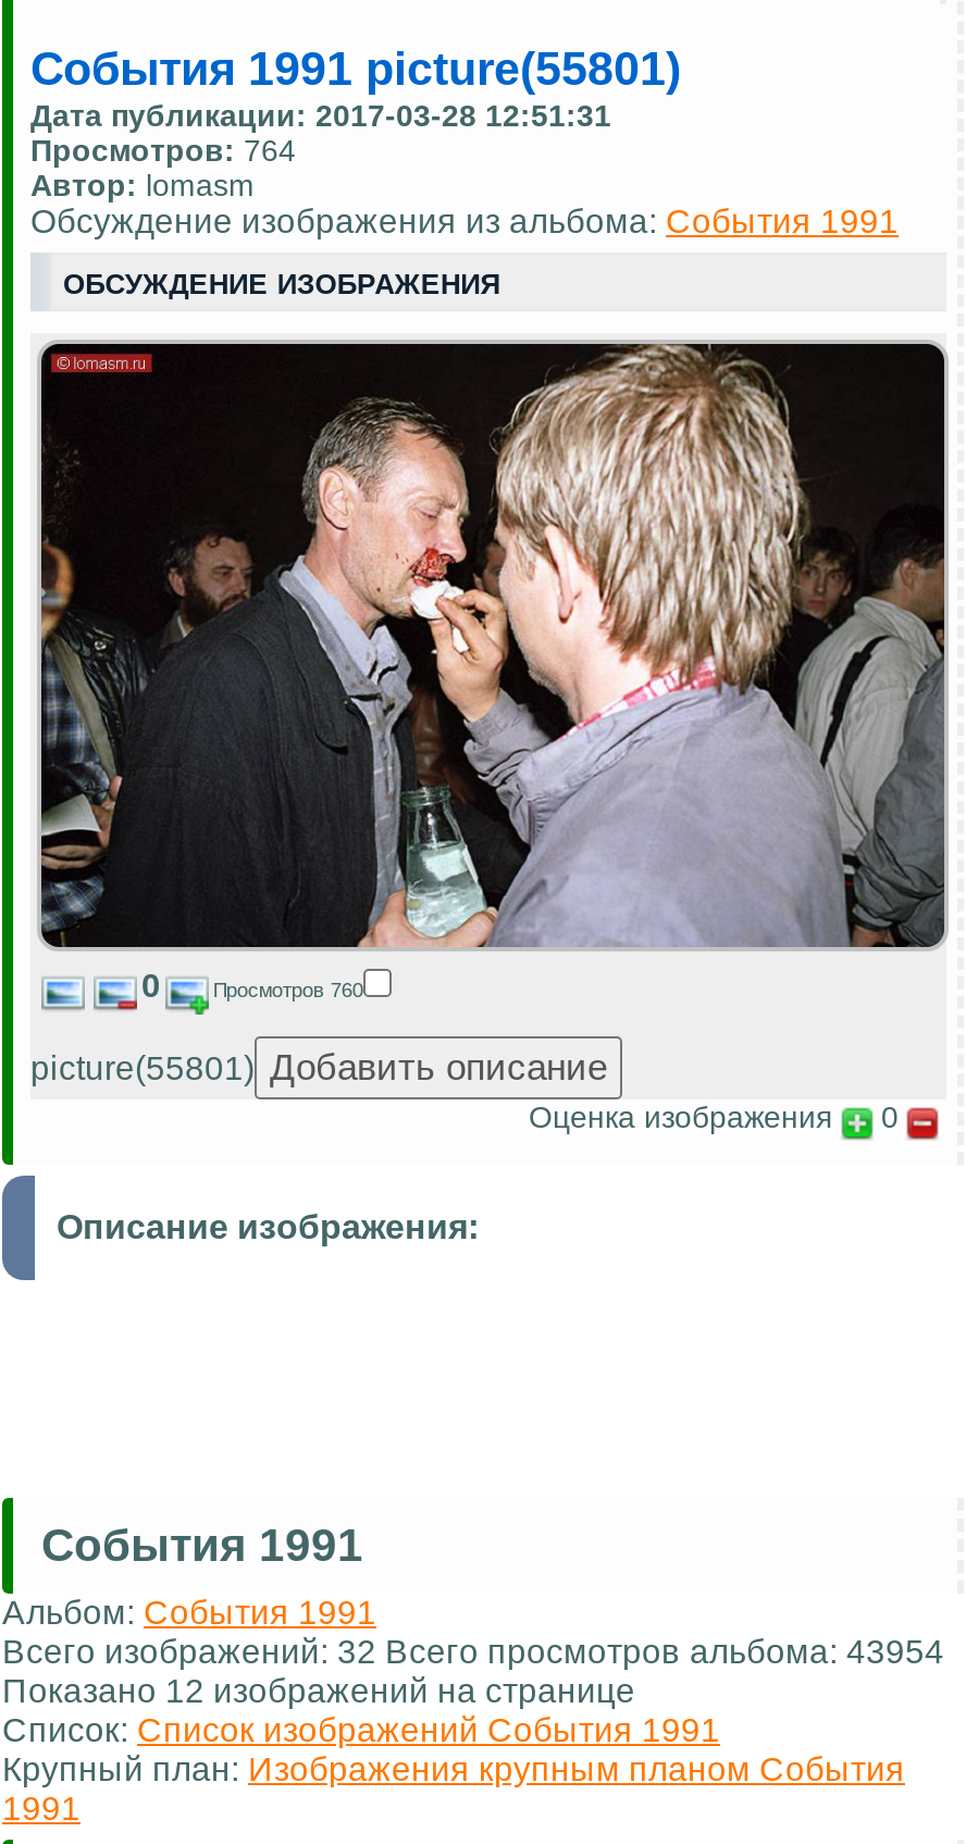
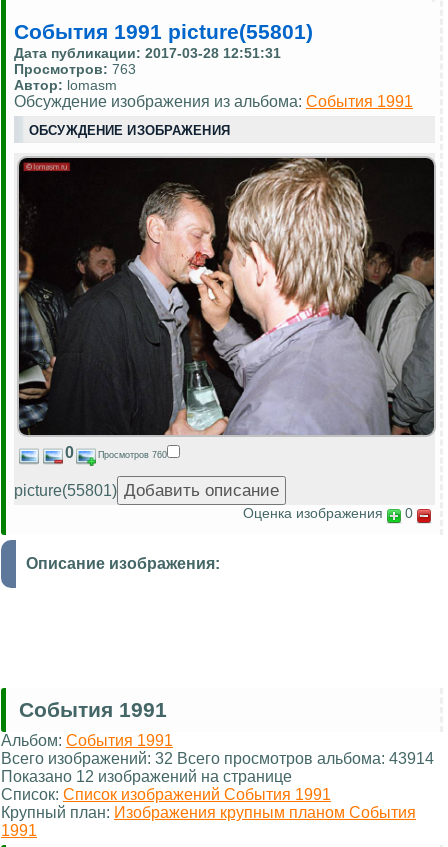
[30,133,296,168] Просмотров: 764 -> [14,61,136,77] Просмотров: 763
[2,1633,944,1670] Всего изображений: 32 Всего просмотров альбома: 43954 -> [1,750,434,767] Всего изображений: 32 Всего просмотров альбома: 43914

